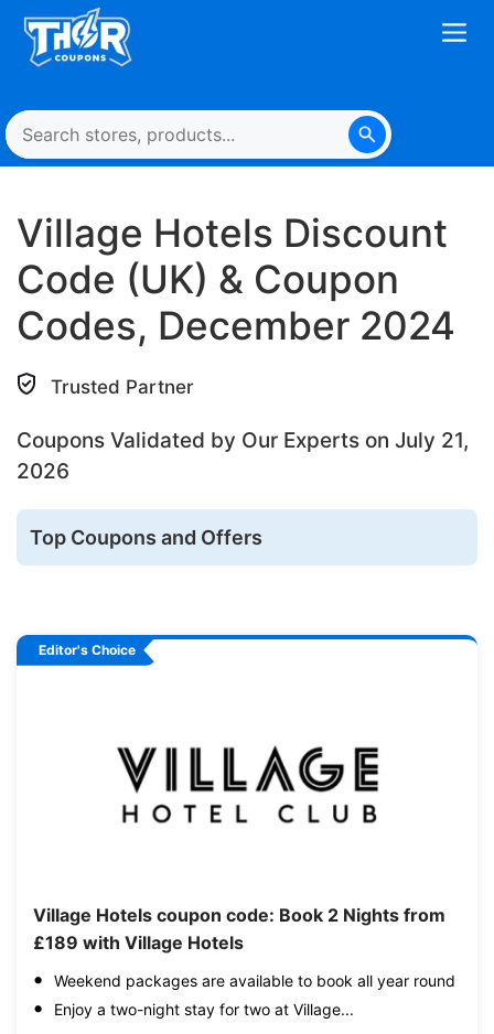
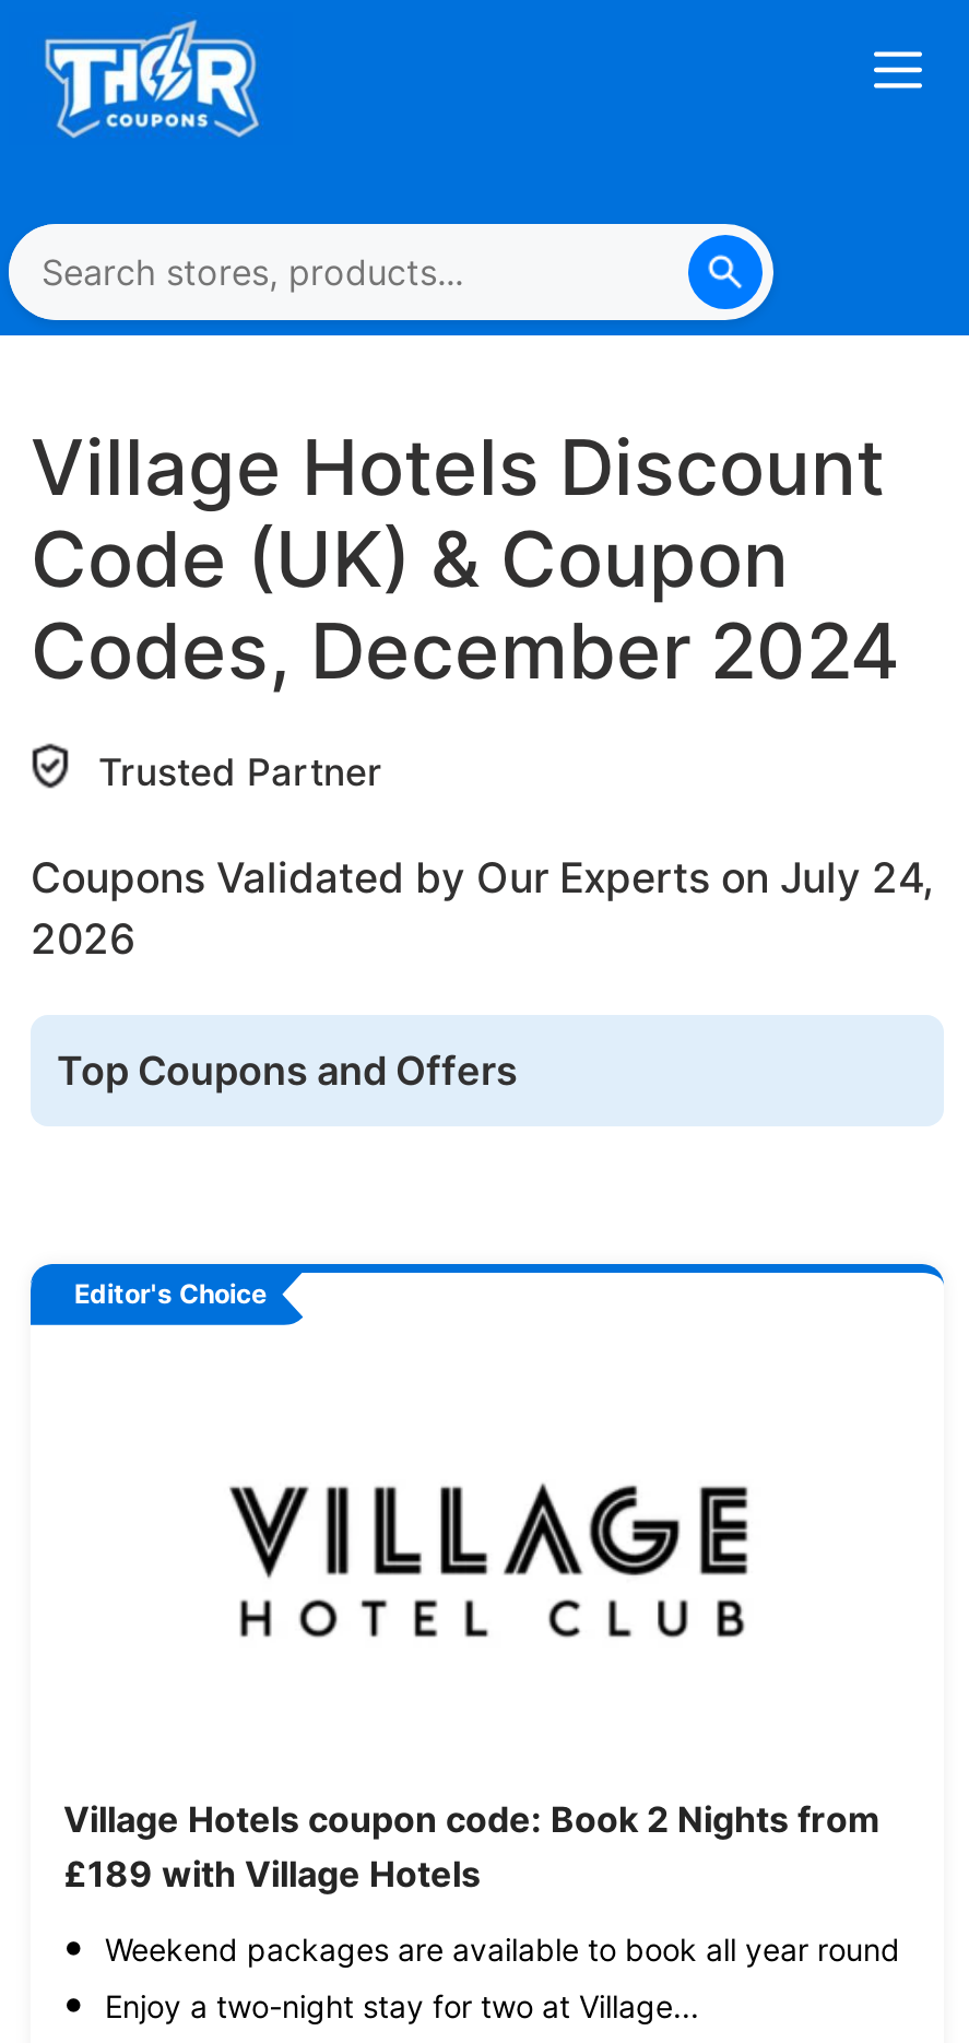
[17,428,469,453] Coupons Validated by Our Experts on July 21, -> [31,853,933,903] Coupons Validated by Our Experts on July 24,

